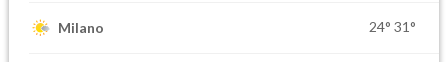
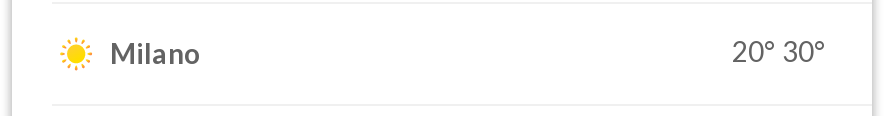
[369,18,416,35] 24° 31° -> [732,34,826,68] 20° 30°

